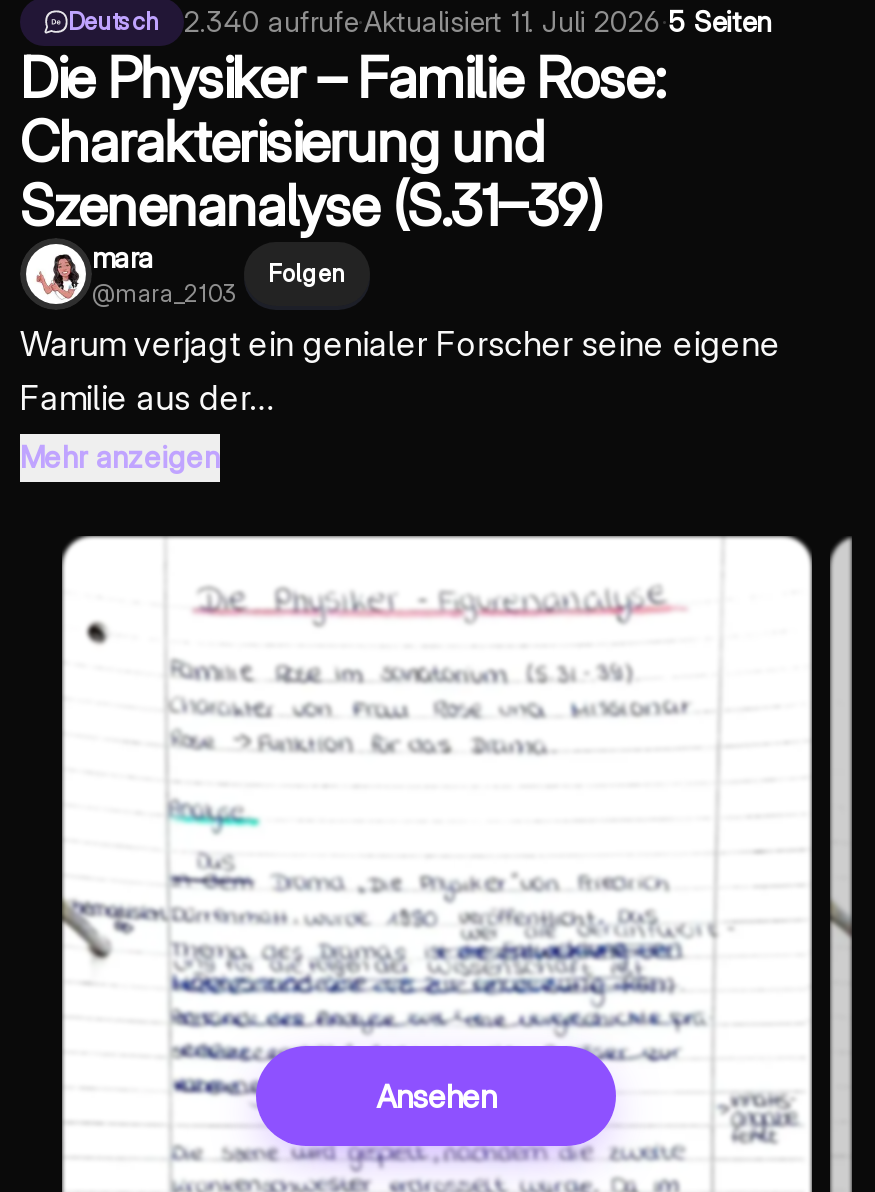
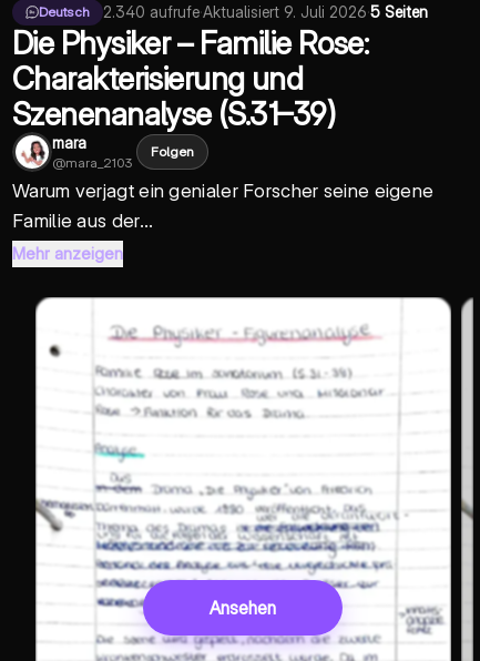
[184,4,772,38] 2.340 aufrufe · Aktualisiert 11. Juli 2026 · 5 Seiten -> [103,2,428,21] 2.340 aufrufe · Aktualisiert 9. Juli 2026 · 5 Seiten

